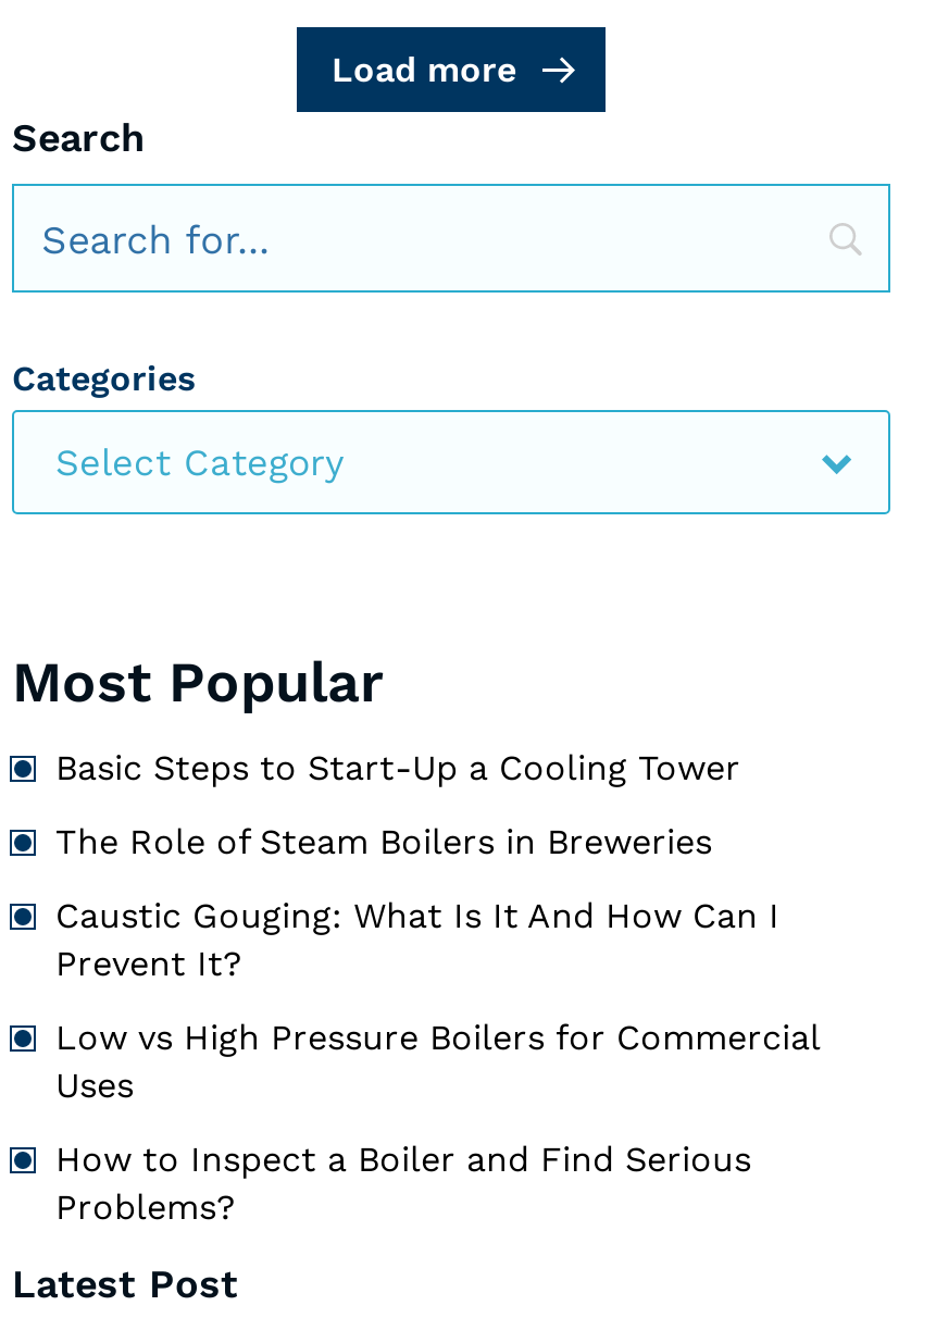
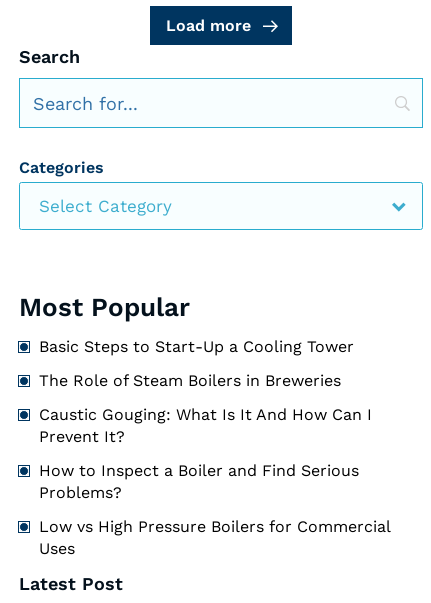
moved [55,1017,819,1106] -> [39,517,390,558]: Low vs High Pressure Boilers for Commercial | Uses
moved [55,1139,751,1228] -> [39,461,359,502]: How to Inspect a Boiler and Find Serious | Problems?

